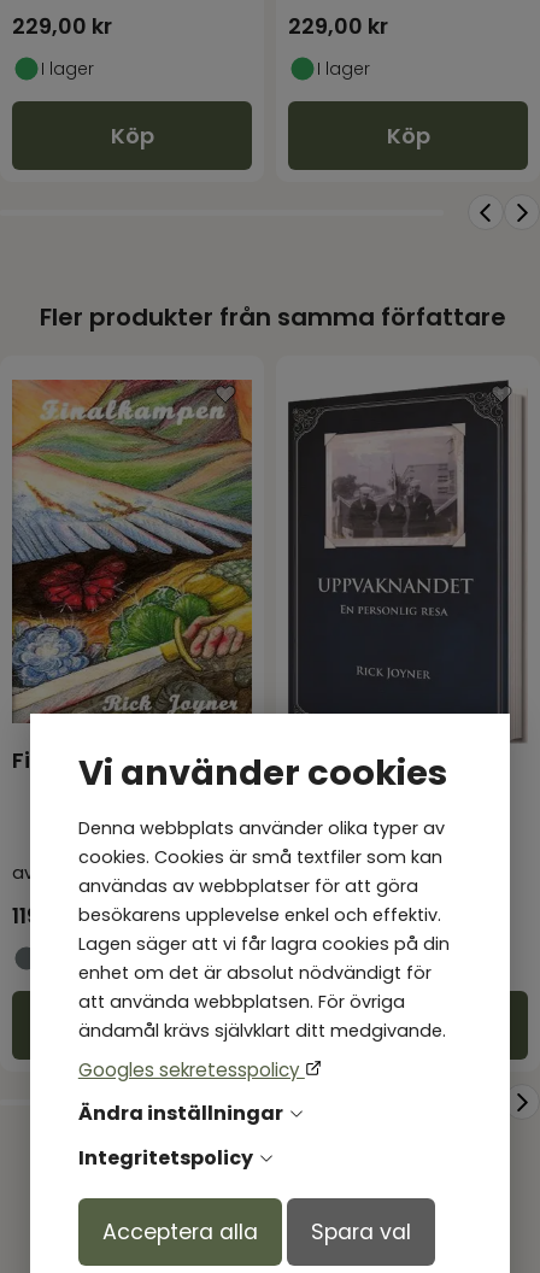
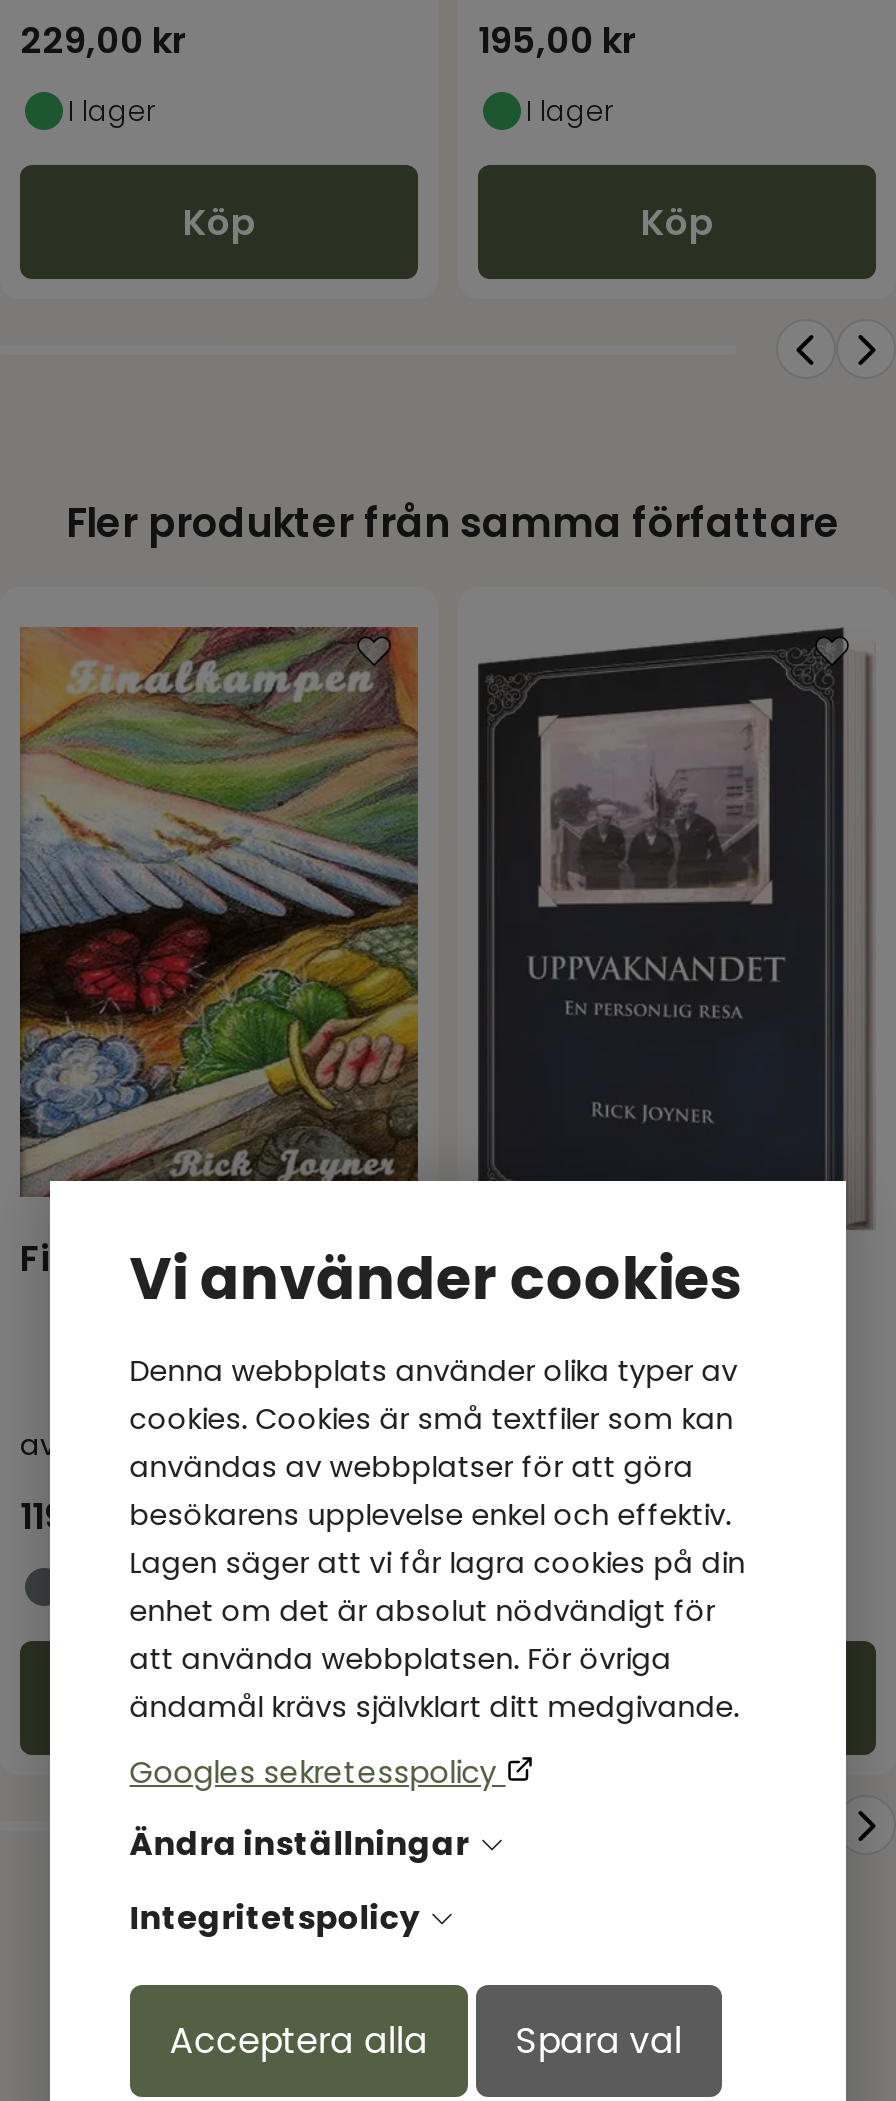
[288,11,388,41] 229,00 kr -> [478,16,636,66] 195,00 kr

